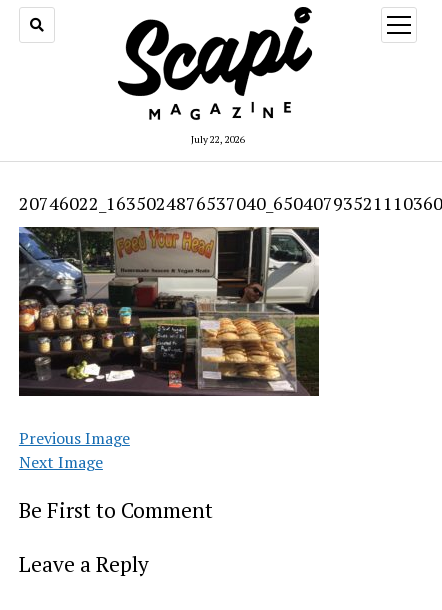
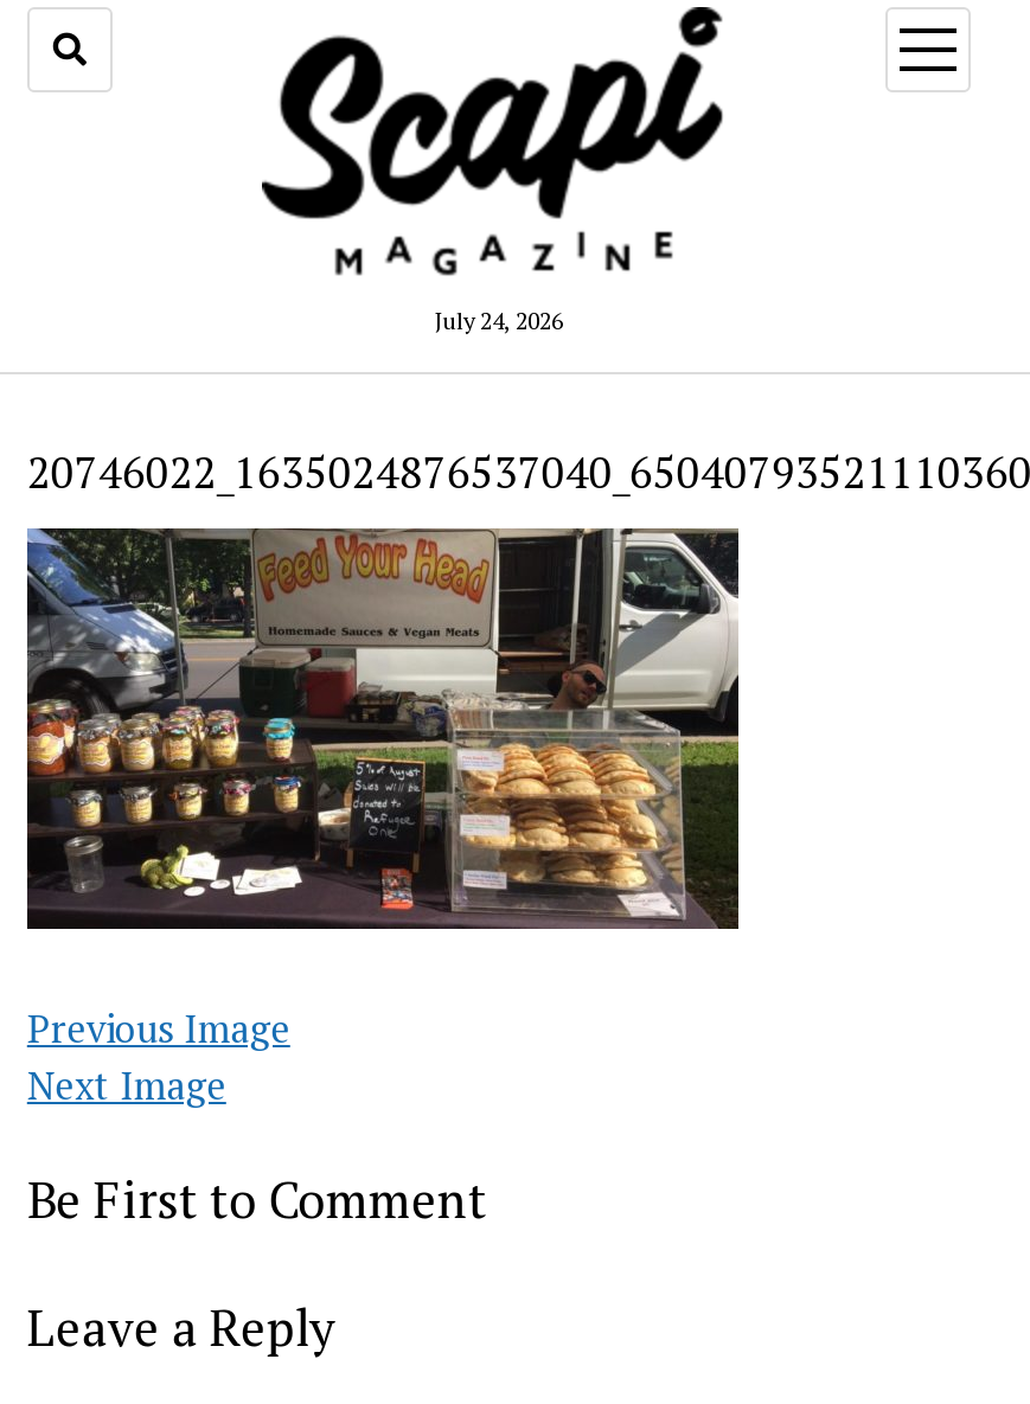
[191,133,245,146] July 22, 2026 -> [435,306,563,336] July 24, 2026

